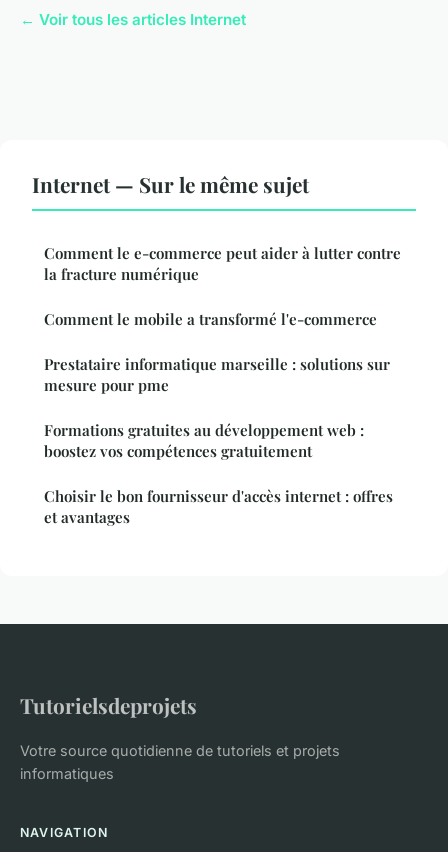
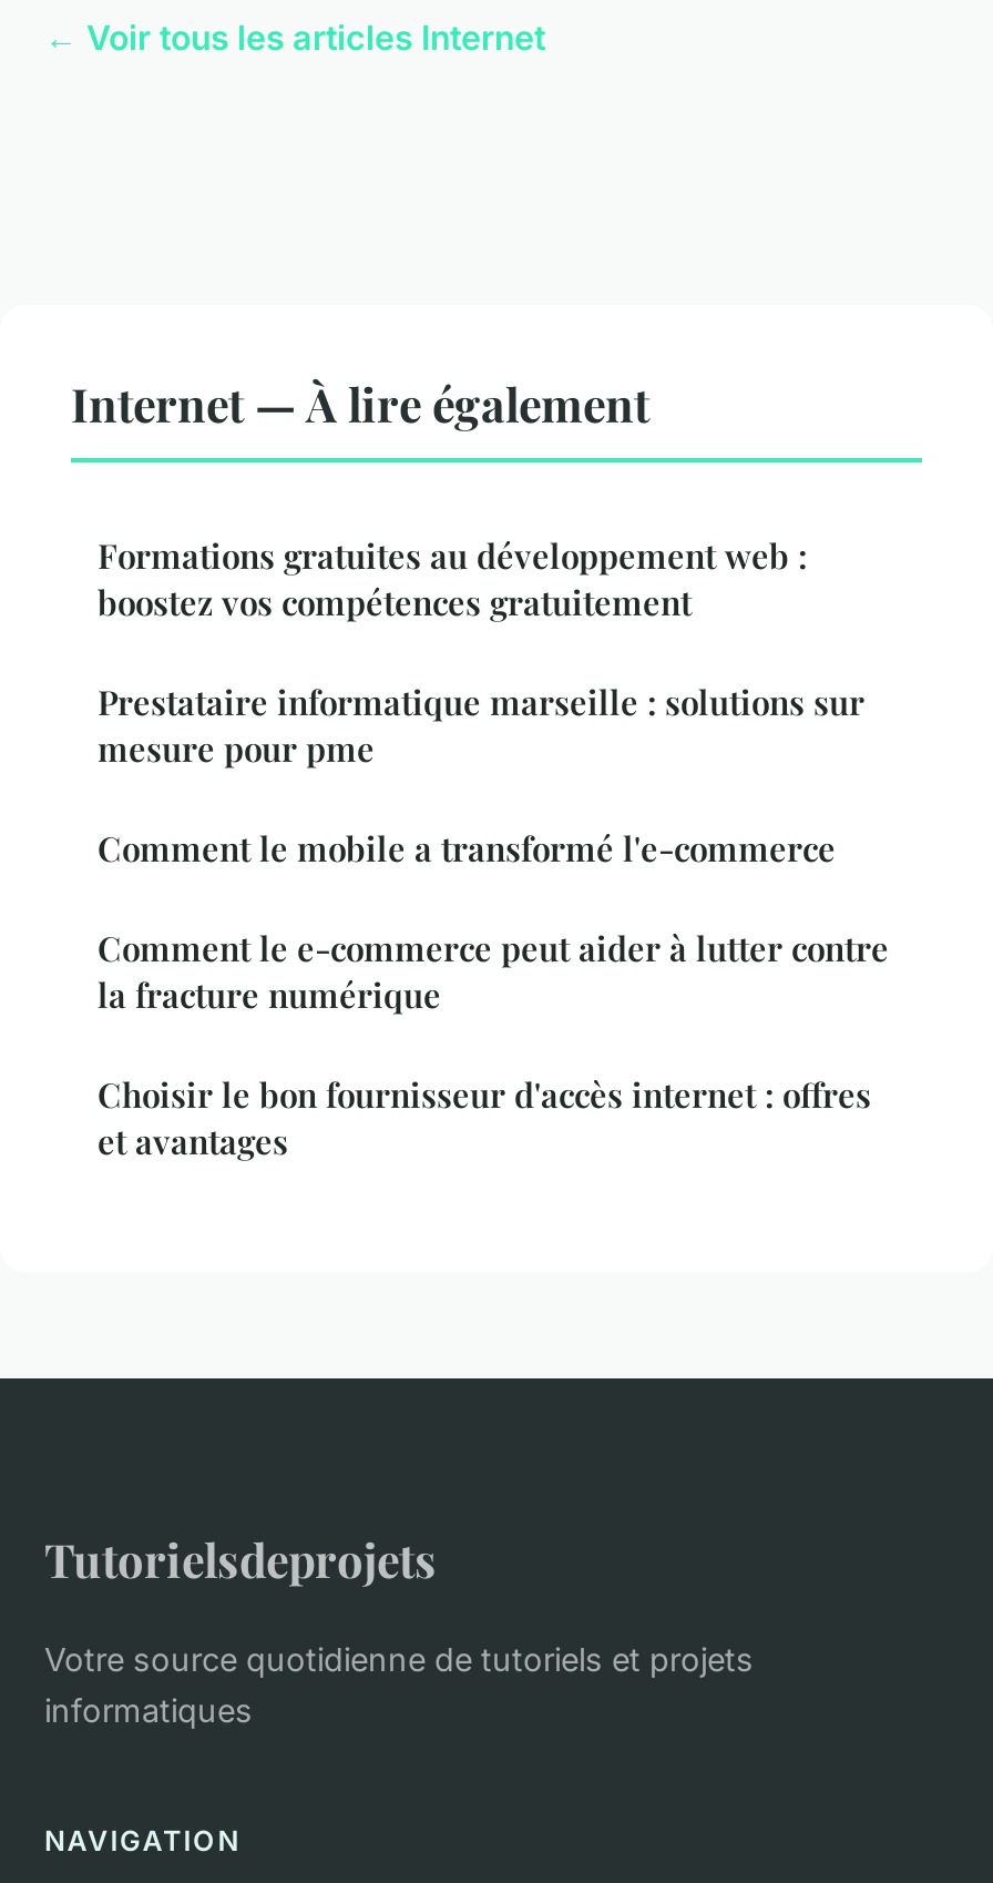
[32,170,309,198] Internet — Sur le même sujet -> [71,372,649,434] Internet — À lire également
moved [44,243,401,284] -> [98,926,889,1017]: Comment le e-commerce peut aider à lutter contre | la fracture numérique
moved [44,309,390,461] -> [98,534,864,871]: Comment le mobile a transformé l'e-commerce | Prestataire informatique marseille : solutions sur | mesure pour pme | Formations gratuites au développement web : | boostez vos compétences gratuitement

